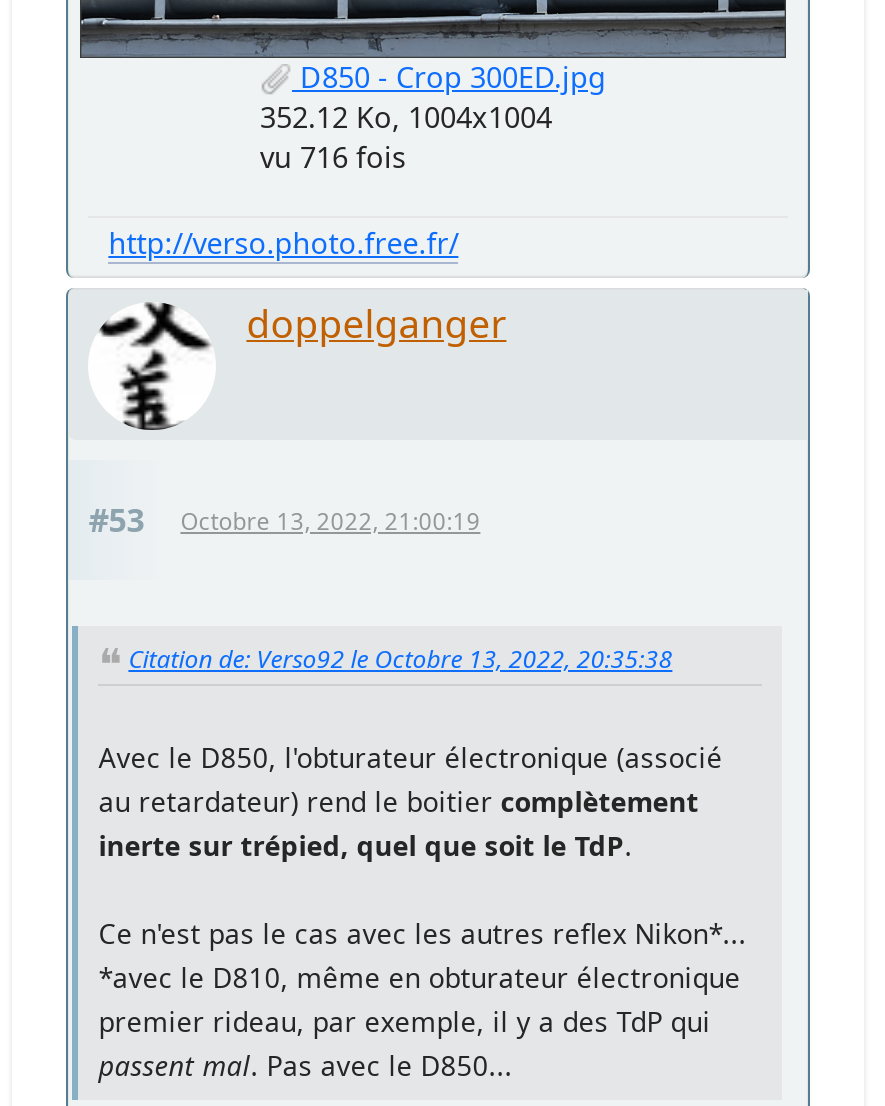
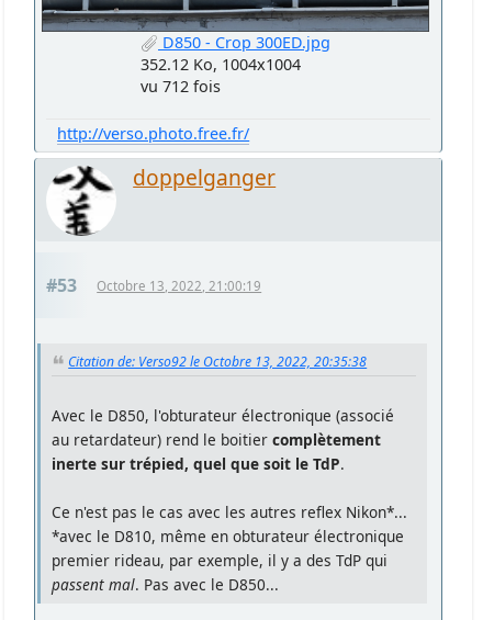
[260,138,406,176] vu 716 fois -> [141,76,221,97] vu 712 fois

